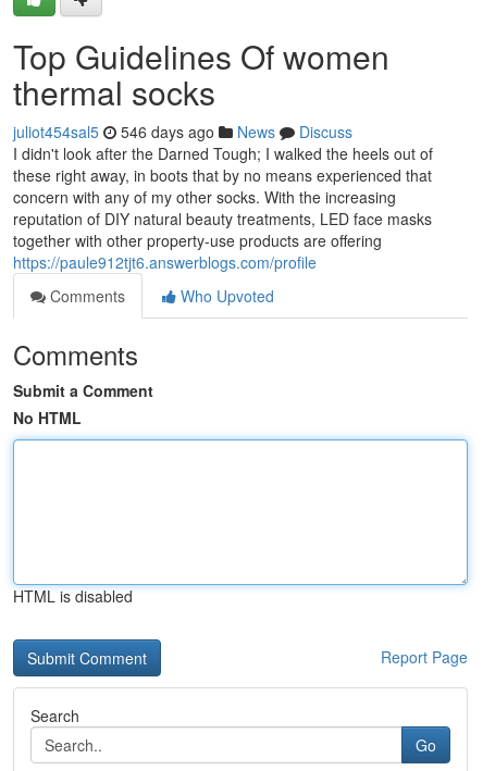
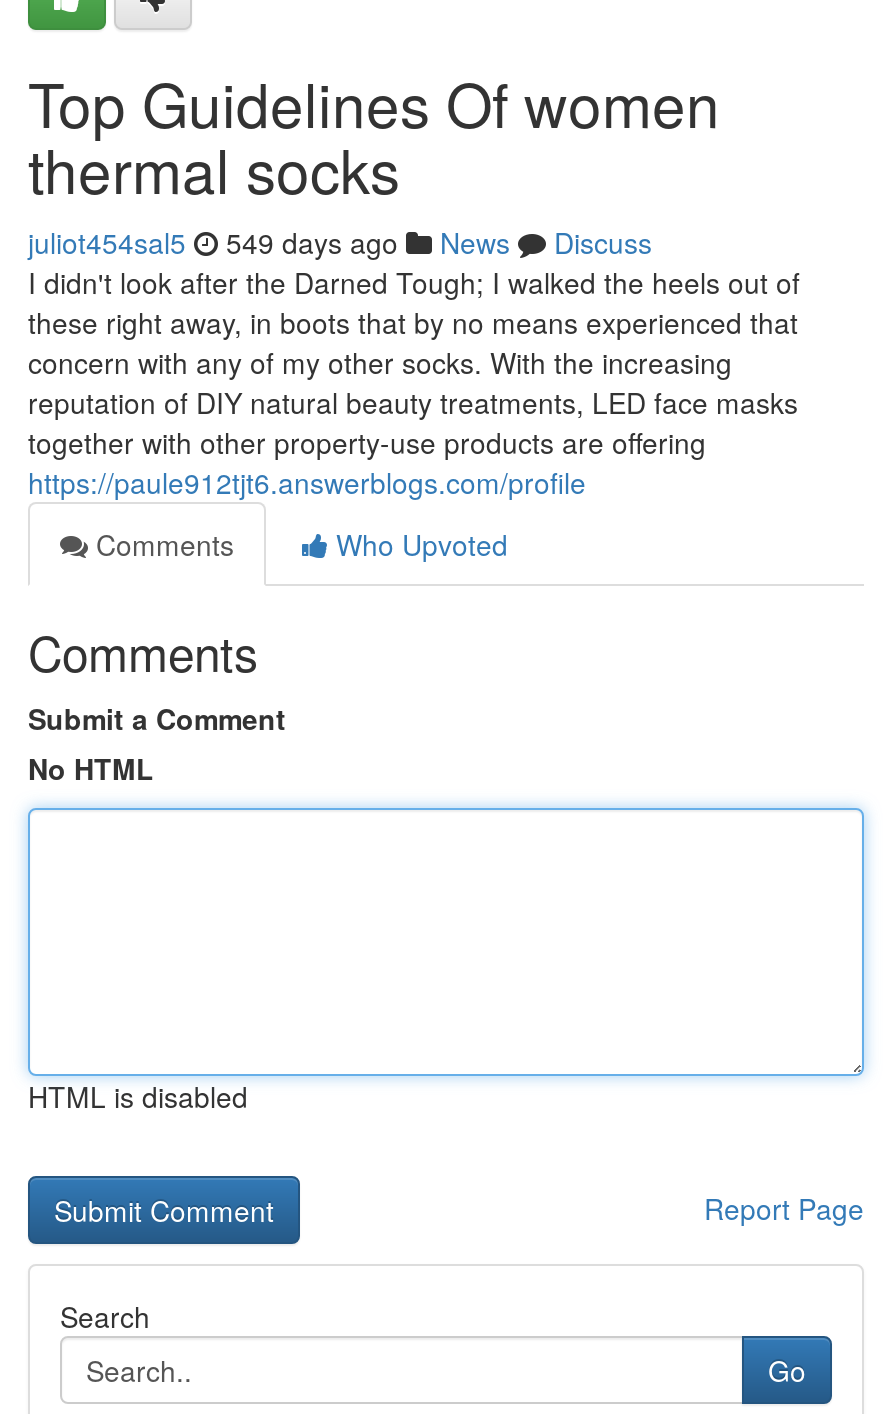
[13,121,352,142] juliot454sal5 546 days ago News Discuss -> [28,222,652,262] juliot454sal5 549 days ago News Discuss

